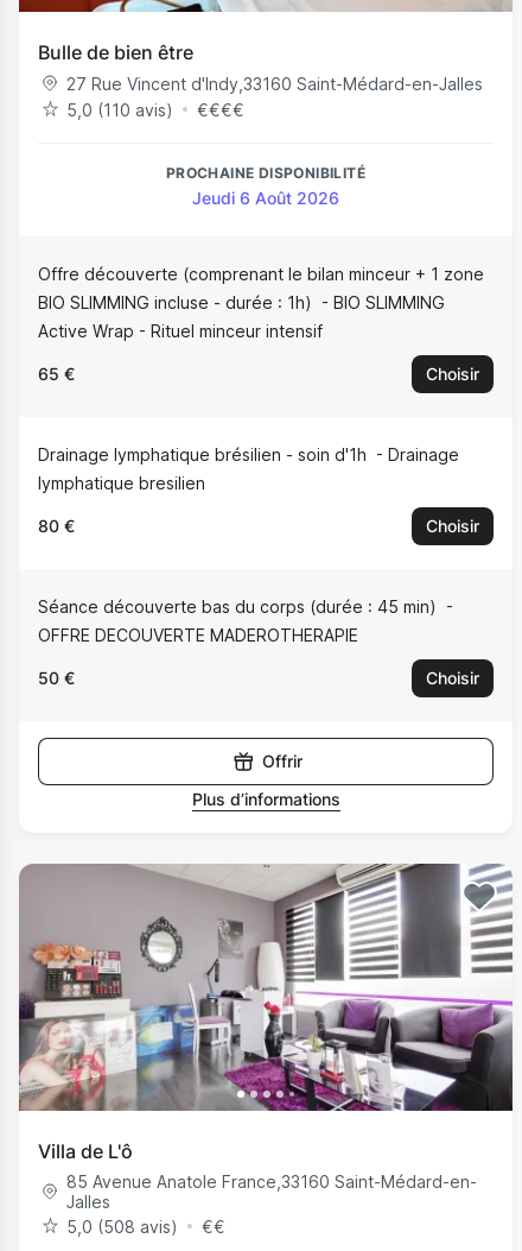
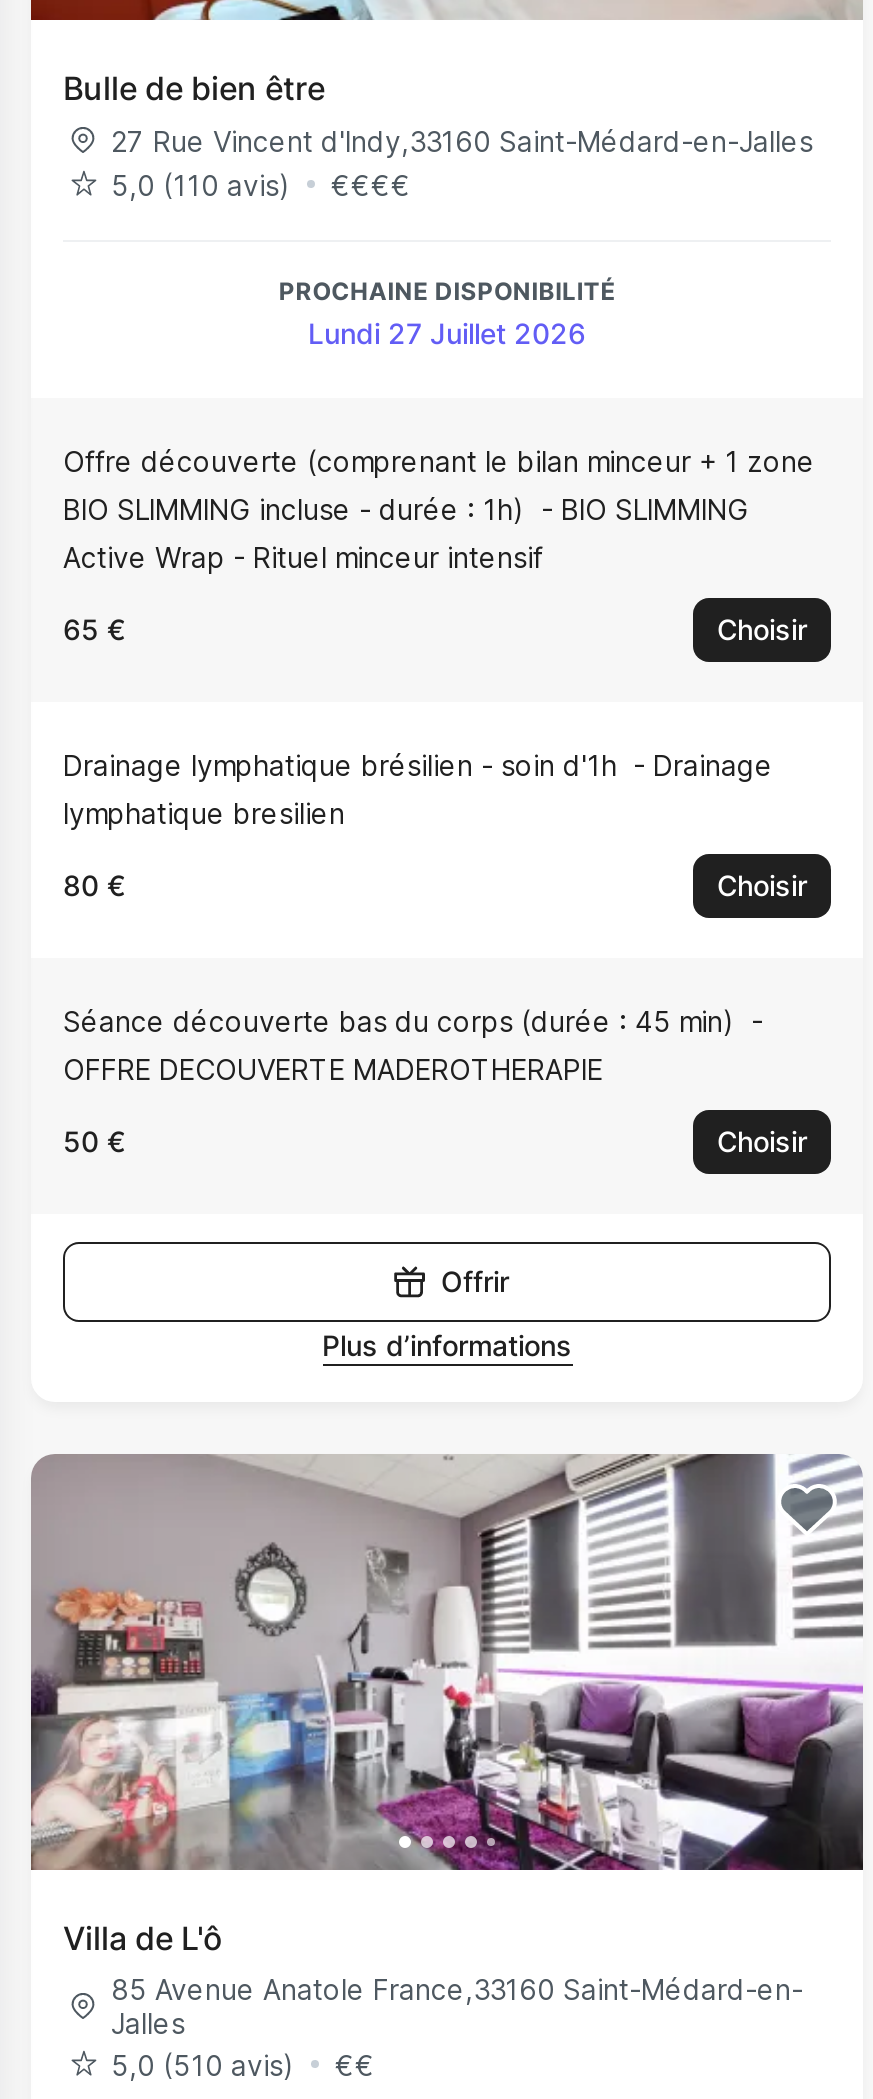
[192,188,339,208] Jeudi 6 Août 2026 -> [308,316,586,350] Lundi 27 Juillet 2026
[66,1216,178,1236] 5,0 (508 avis) -> [111,2047,295,2081] 5,0 (510 avis)

